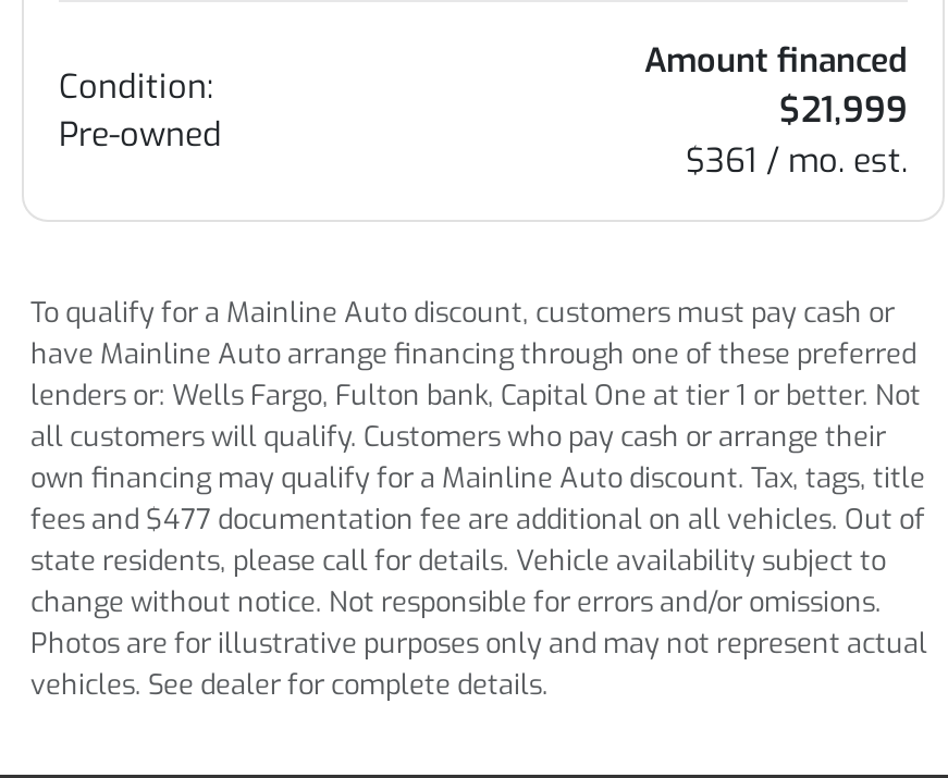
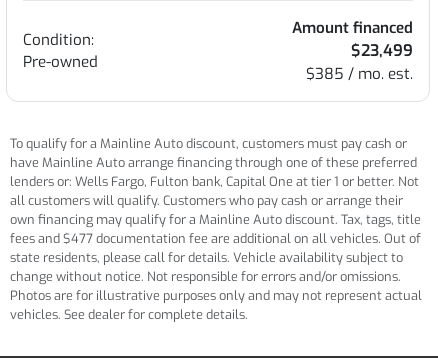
[779,86,908,132] $21,999 -> [351,40,413,61] $23,499
[686,139,908,182] $361 / mo. est. -> [306,64,413,84] $385 / mo. est.

